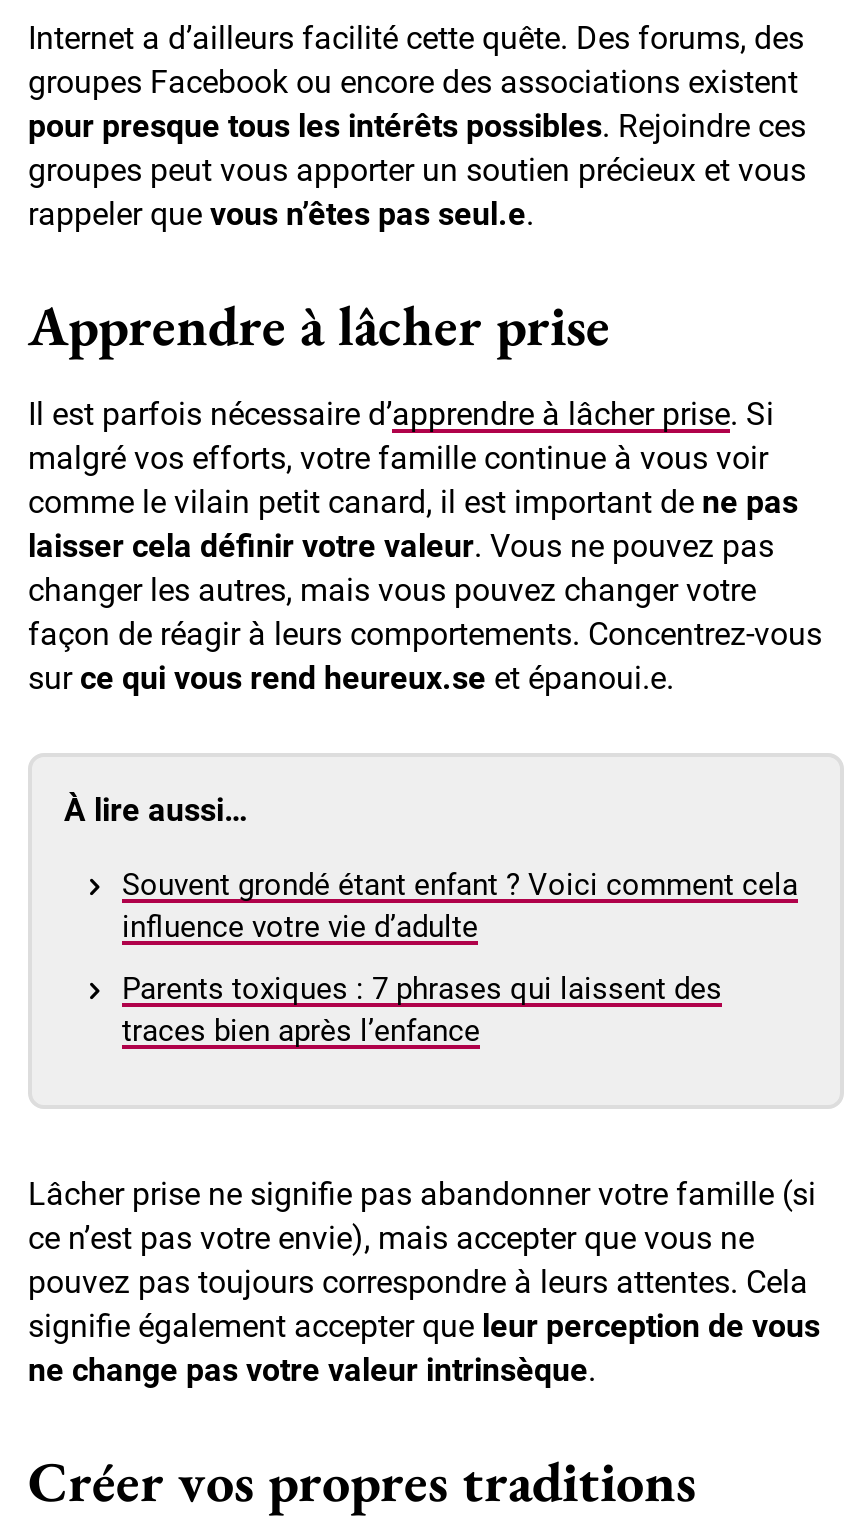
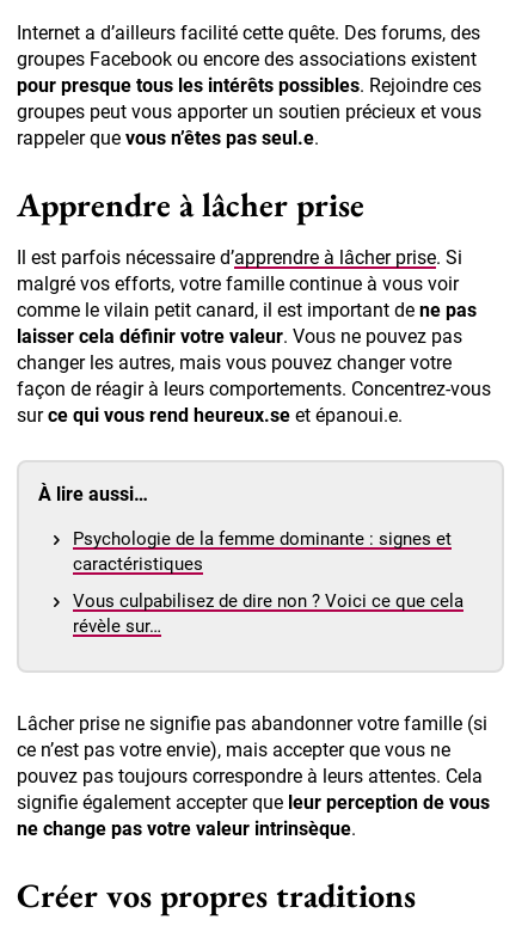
[122,868,798,946] Souvent grondé étant enfant ? Voici comment cela | influence votre vie d’adulte -> [73,529,452,575] Psychologie de la femme dominante : signes et | caractéristiques
[122,972,722,1050] Parents toxiques : 7 phrases qui laissent des | traces bien après l’enfance -> [73,591,463,637] Vous culpabilisez de dire non ? Voici ce que cela | révèle sur…

